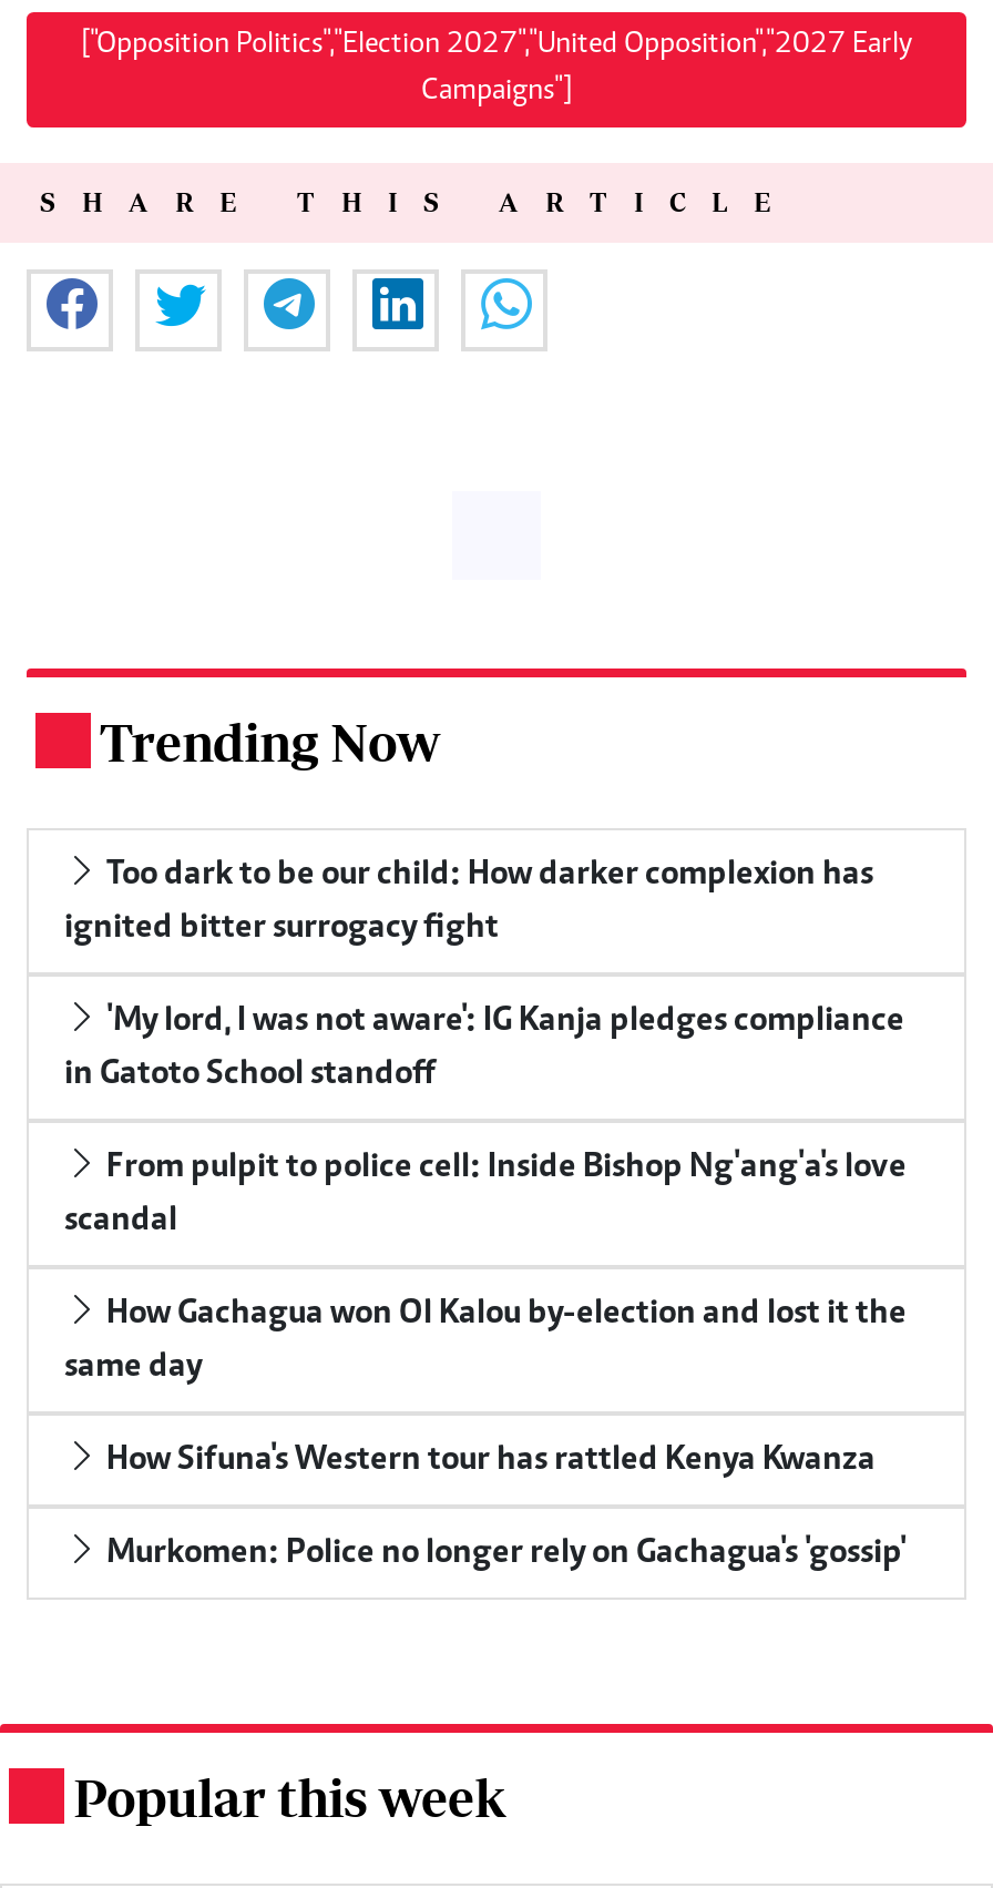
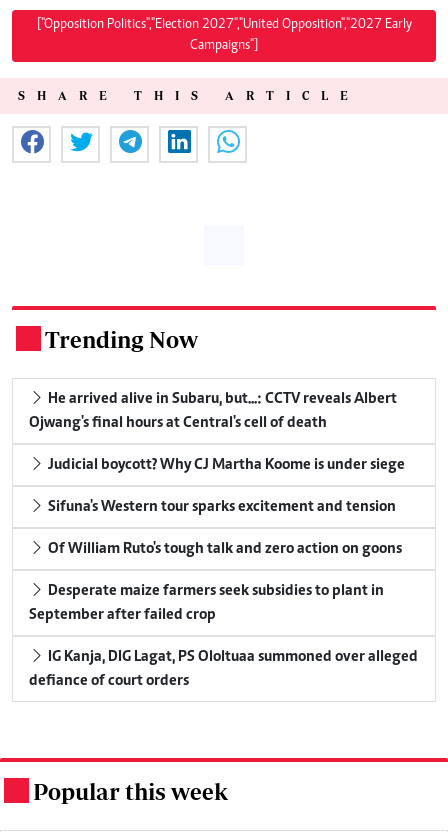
[64,857,907,1570] Too dark to be our child: How darker complexion has | ignited bitter surrogacy fight | 'My lord, I was not aware': IG Kanja pledges compliance | in Gatoto School standoff | From pulpit to police cell: Inside Bishop Ng'ang'a's love | scandal | How Gachagua won Ol Kalou by-election and lost it the | same day | How Sifuna's Western tour has rattled Kenya Kwanza | Murkomen: Police no longer rely on Gachagua's 'gossip' -> [29,391,418,689] He arrived alive in Subaru, but...: CCTV reveals Albert | Ojwang's final hours at Central's cell of death | Judicial boycott? Why CJ Martha Koome is under siege | Sifuna's Western tour sparks excitement and tension | Of William Ruto's tough talk and zero action on goons | Desperate maize farmers seek subsidies to plant in | September after failed crop | IG Kanja, DIG Lagat, PS Ololtuaa summoned over alleged | defiance of court orders

